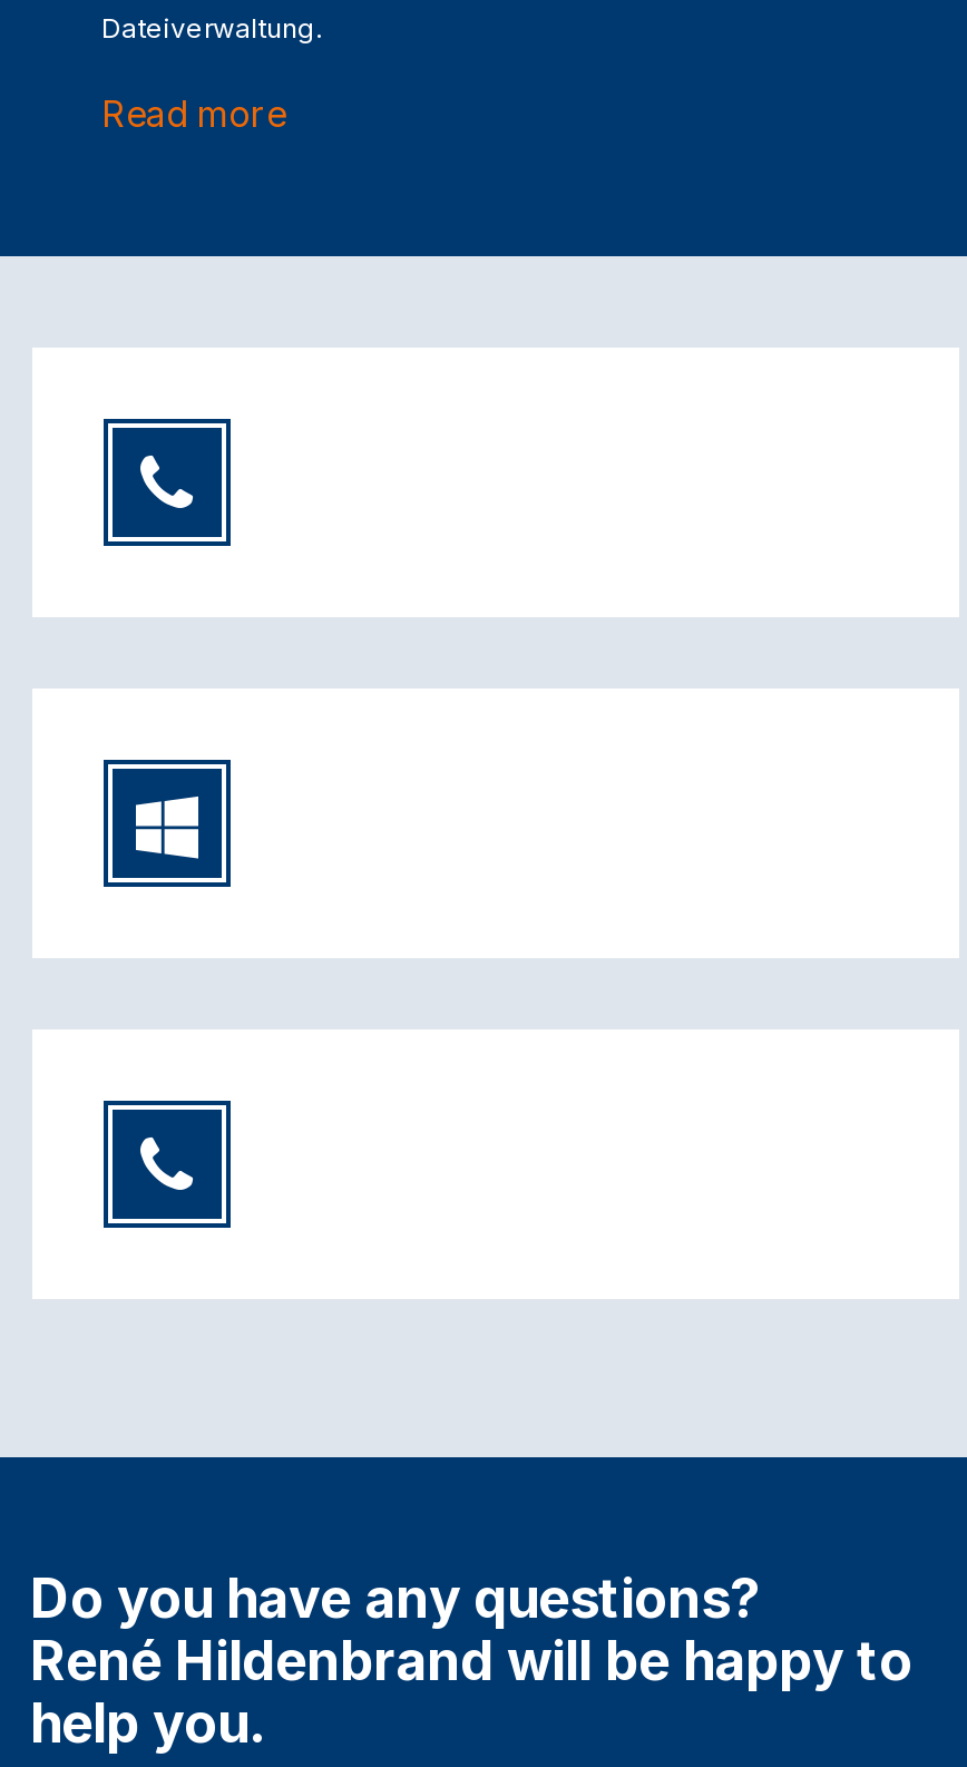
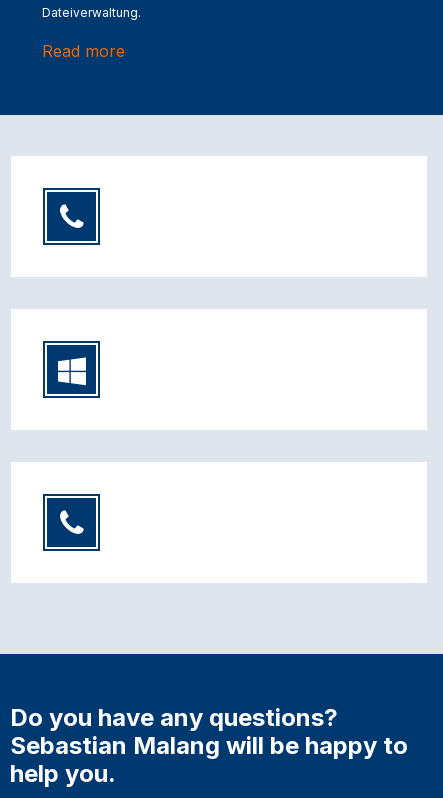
[30,1628,912,1693] René Hildenbrand will be happy to -> [10,731,408,760] Sebastian Malang will be happy to

